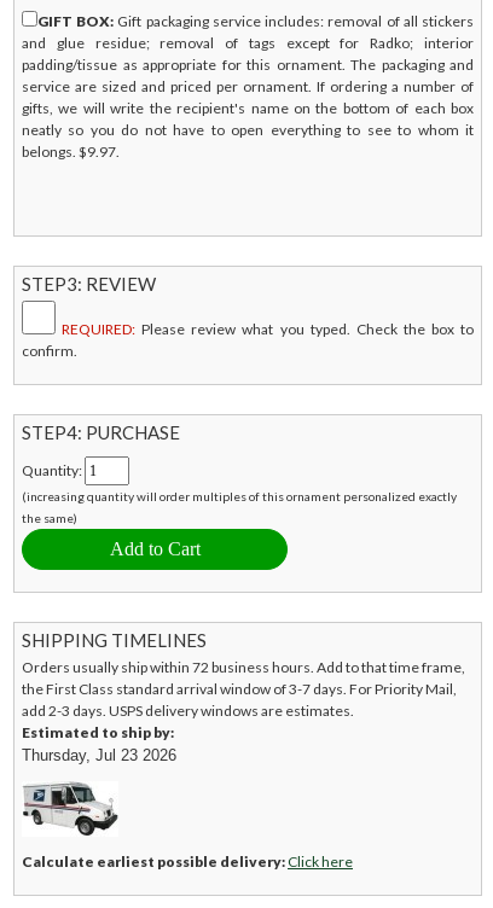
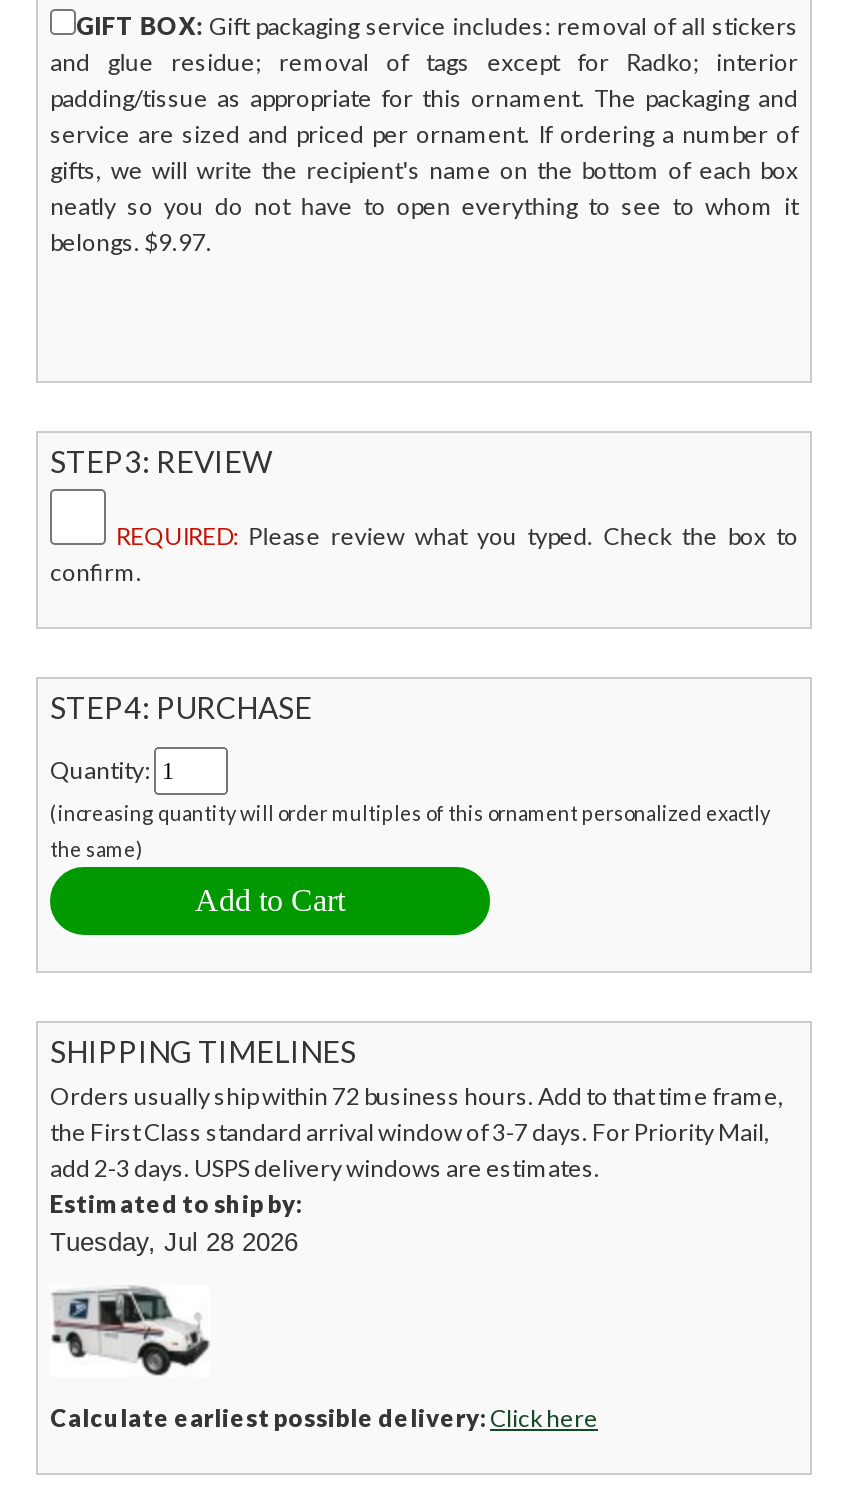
[22,746,176,764] Thursday, Jul 23 2026 -> [50,1227,298,1257] Tuesday, Jul 28 2026

